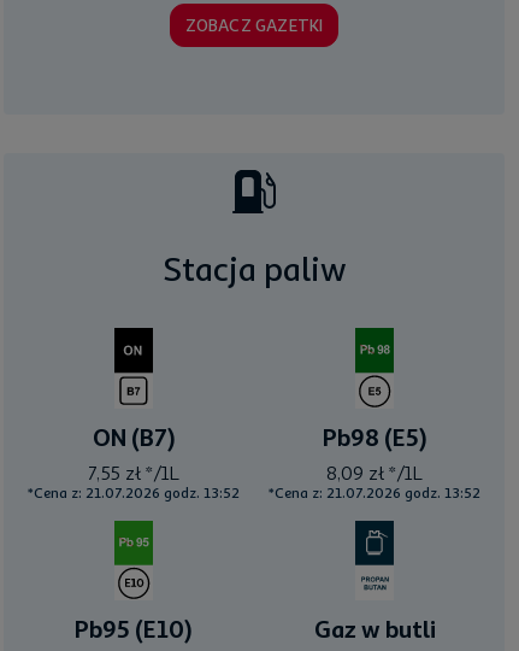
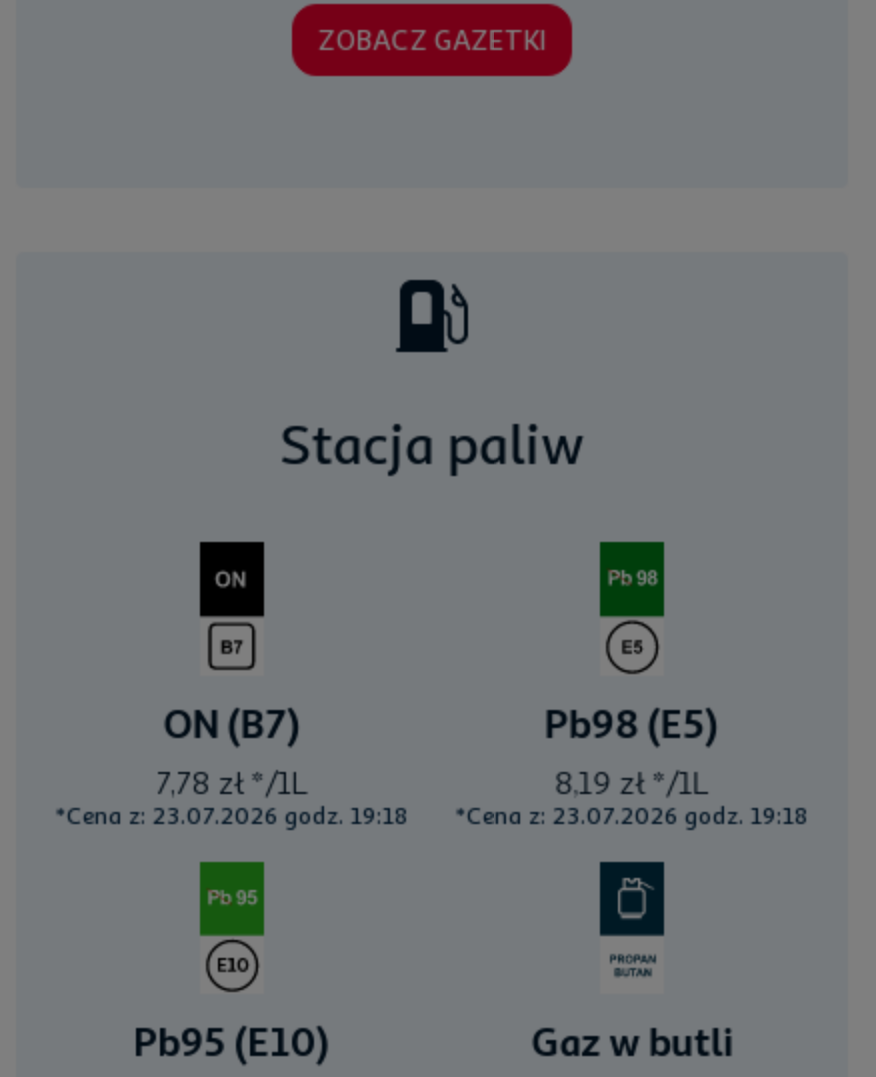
[88,461,179,484] 7,55 zł */1L -> [156,763,308,801] 7,78 zł */1L
[326,461,423,484] 8,09 zł */1L -> [555,763,709,801] 8,19 zł */1L
[28,484,240,501] *Cena z: 21.07.2026 godz. 13:52 -> [56,801,408,829] *Cena z: 23.07.2026 godz. 19:18
[269,484,480,501] *Cena z: 21.07.2026 godz. 13:52 -> [456,801,808,829] *Cena z: 23.07.2026 godz. 19:18

